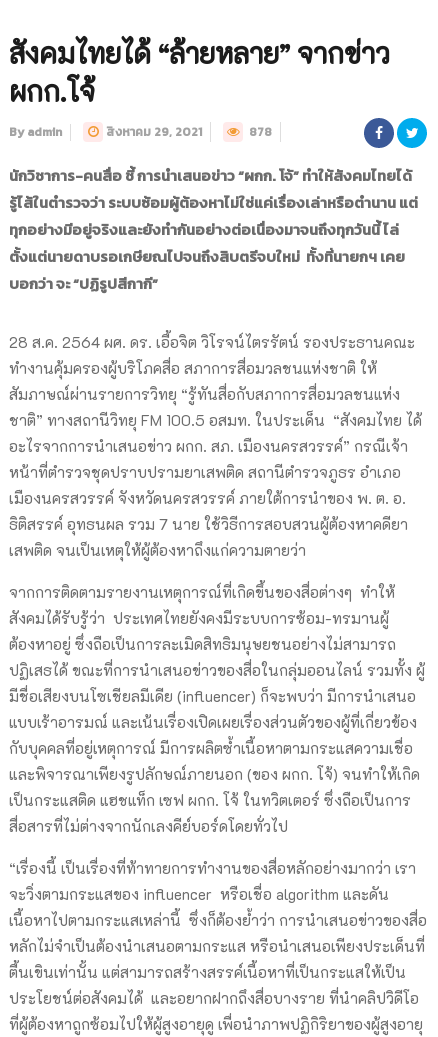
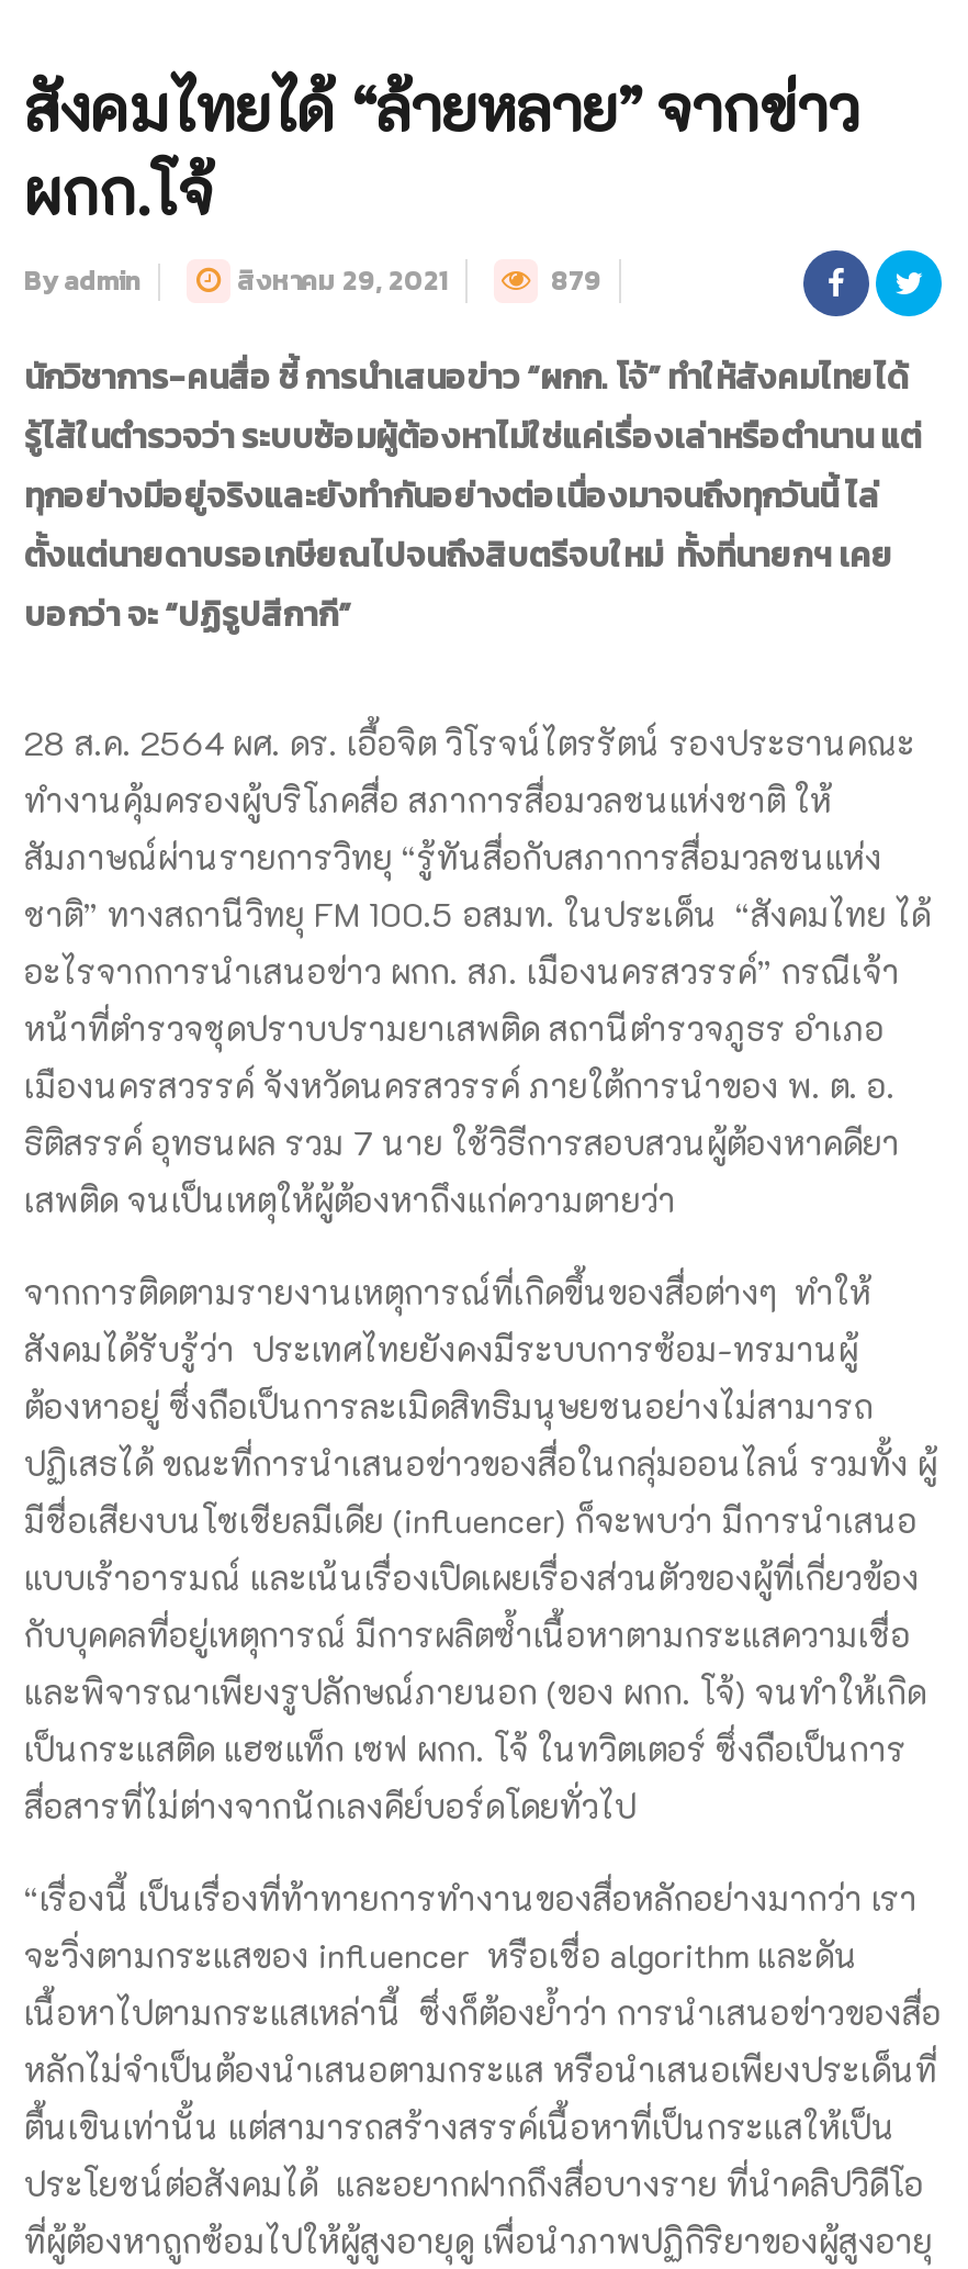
[246,123,272,141] 878 -> [544,261,601,300] 879

